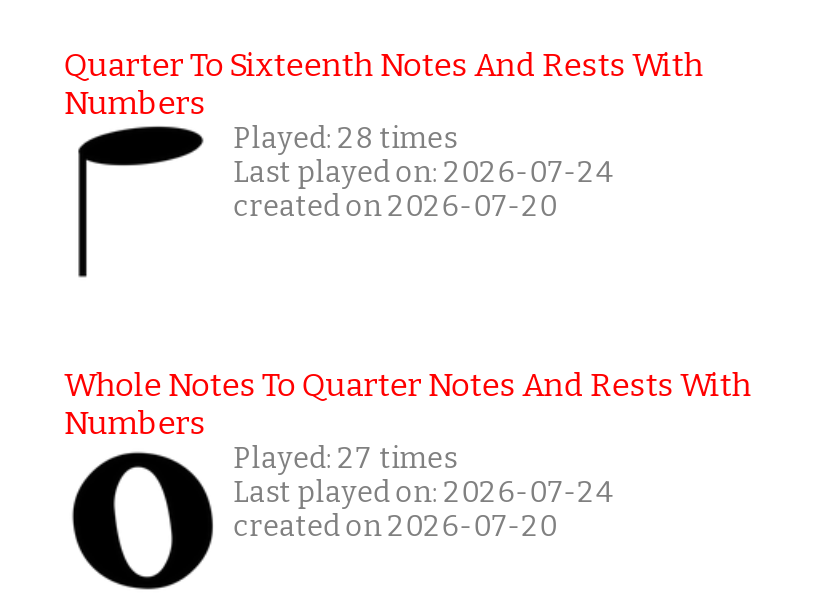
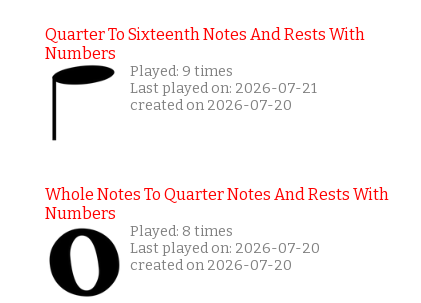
[234,122,458,156] Played: 28 times -> [130,63,233,80] Played: 9 times
[234,156,612,190] Last played on: 2026-07-24 -> [130,80,317,97] Last played on: 2026-07-21
[234,442,458,476] Played: 27 times -> [130,223,233,240] Played: 8 times
[234,476,612,510] Last played on: 2026-07-24 -> [130,240,320,257] Last played on: 2026-07-20

